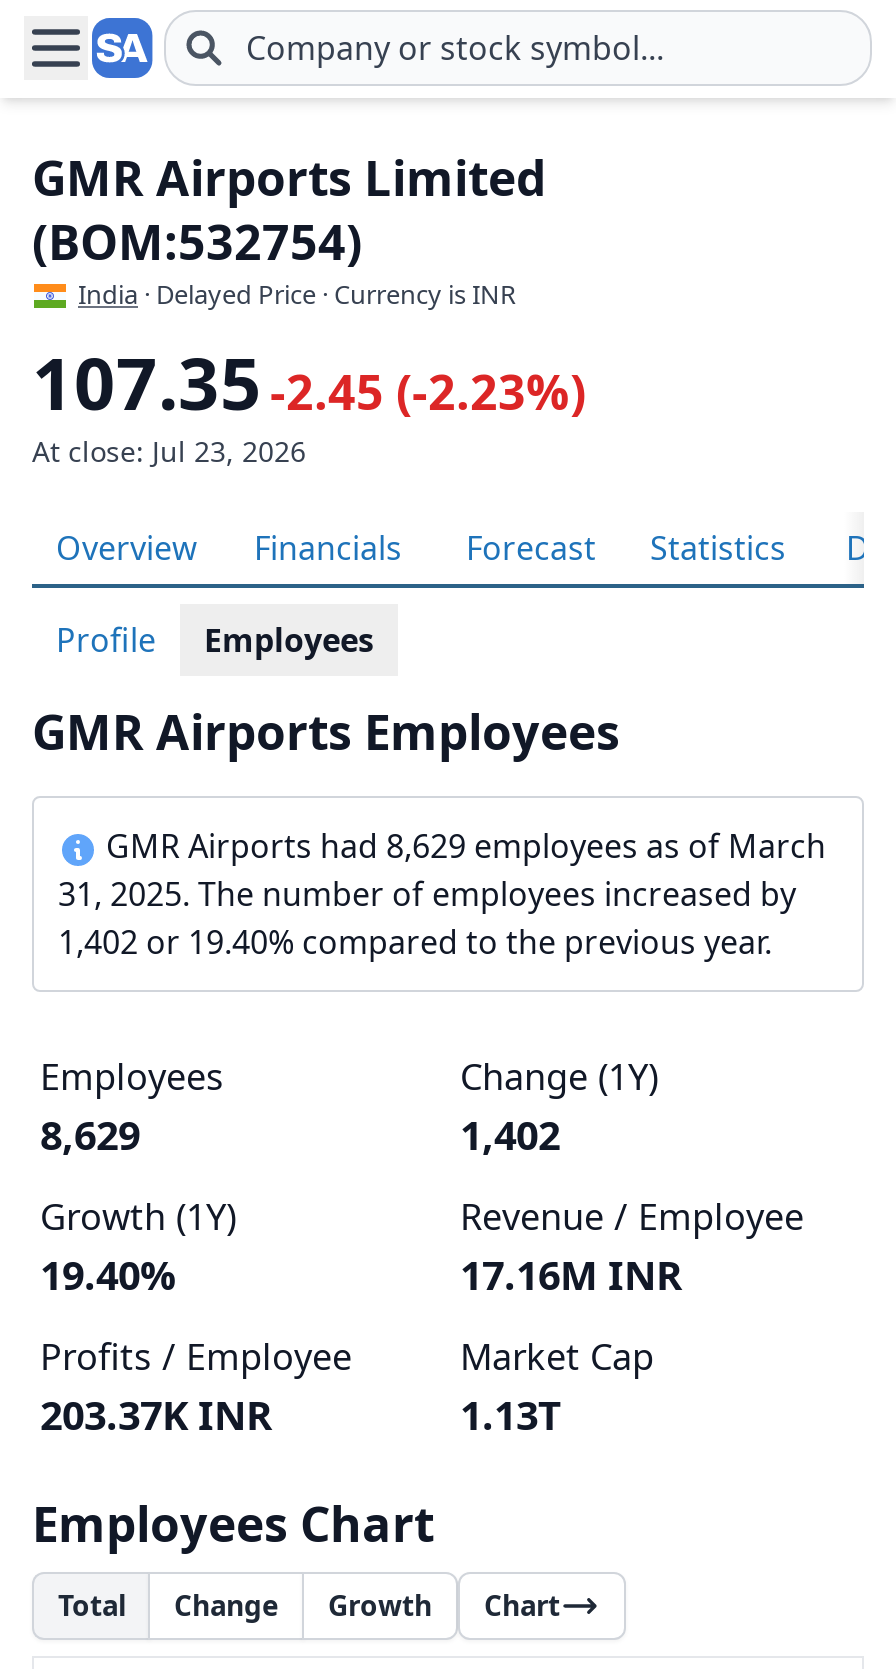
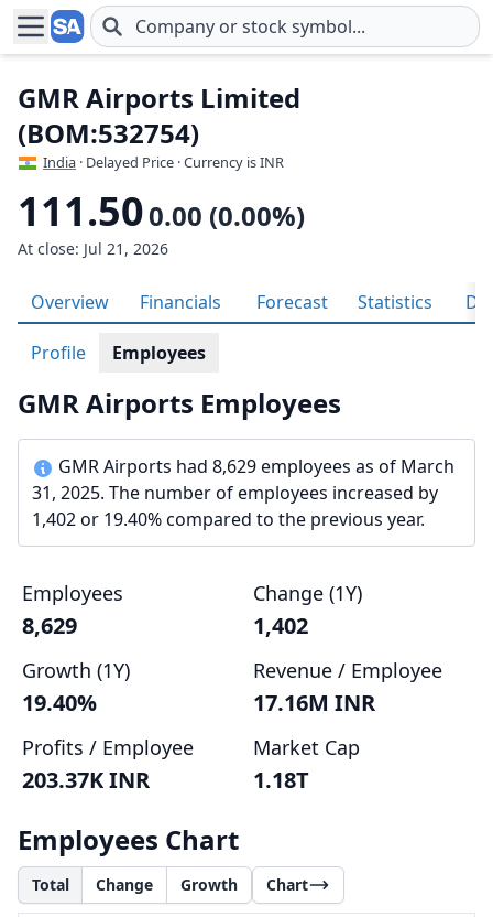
[32,334,586,432] 107.35 -2.45 (-2.23%) -> [18,184,305,238] 111.50 0.00 (0.00%)
[32,432,306,470] At close: Jul 23, 2026 -> [18,238,168,259] At close: Jul 21, 2026
[460,1388,562,1442] 1.13T -> [253,765,309,795] 1.18T

